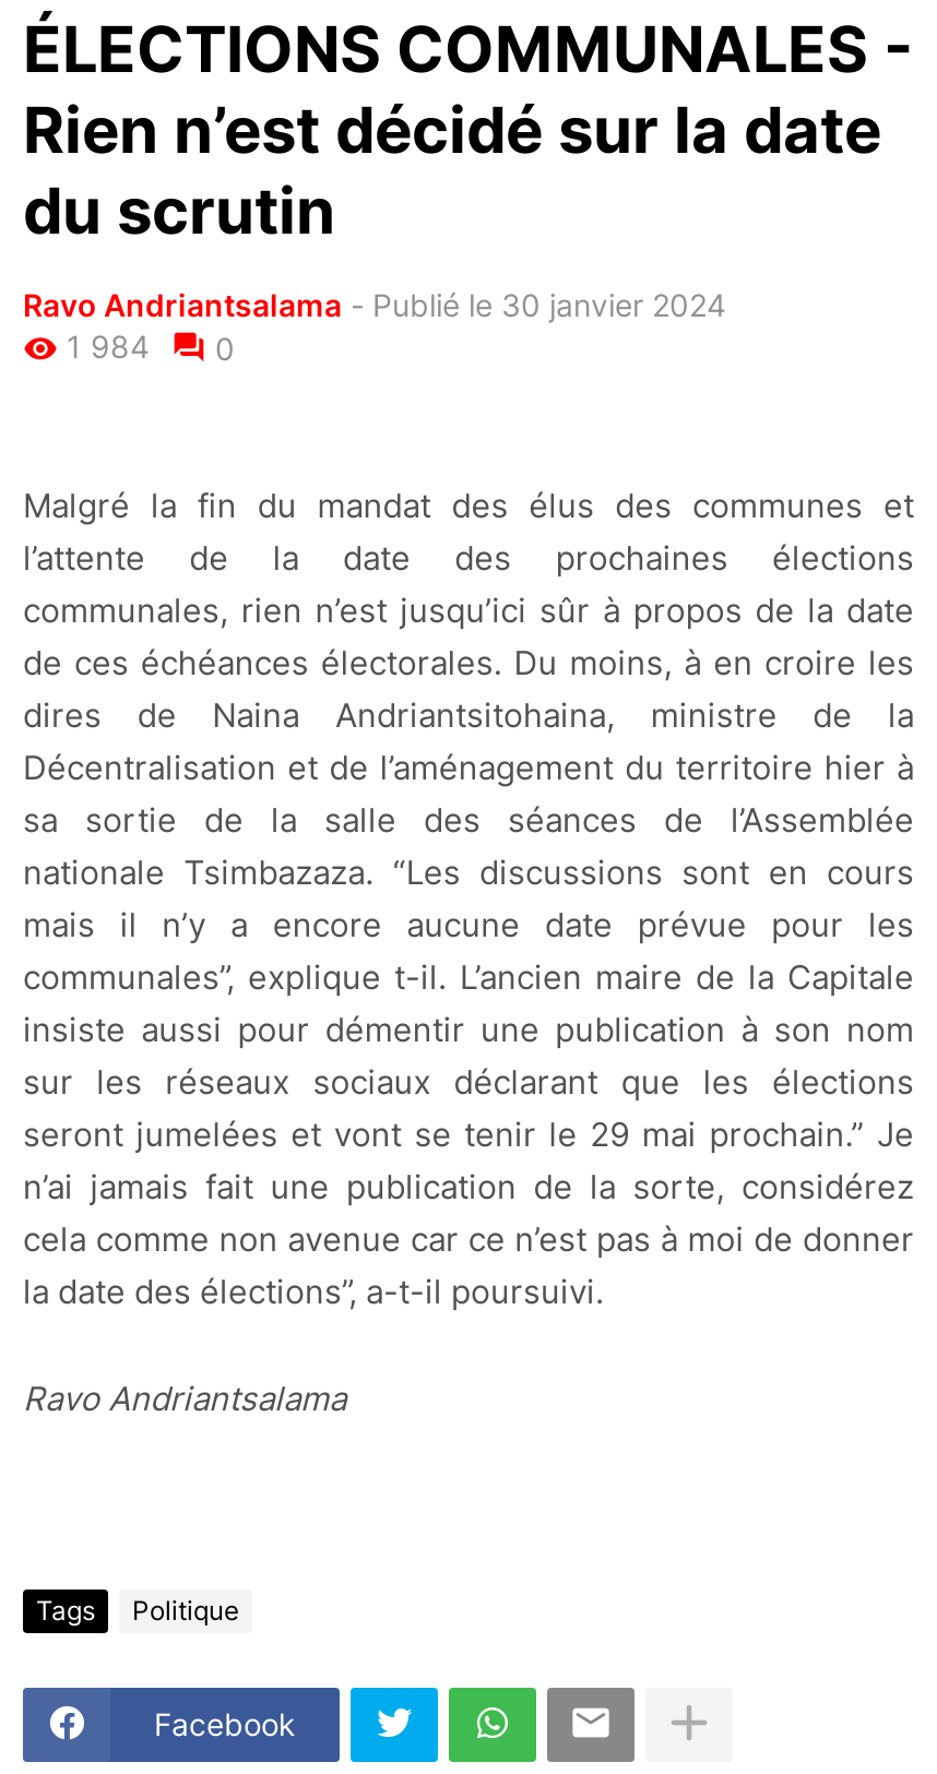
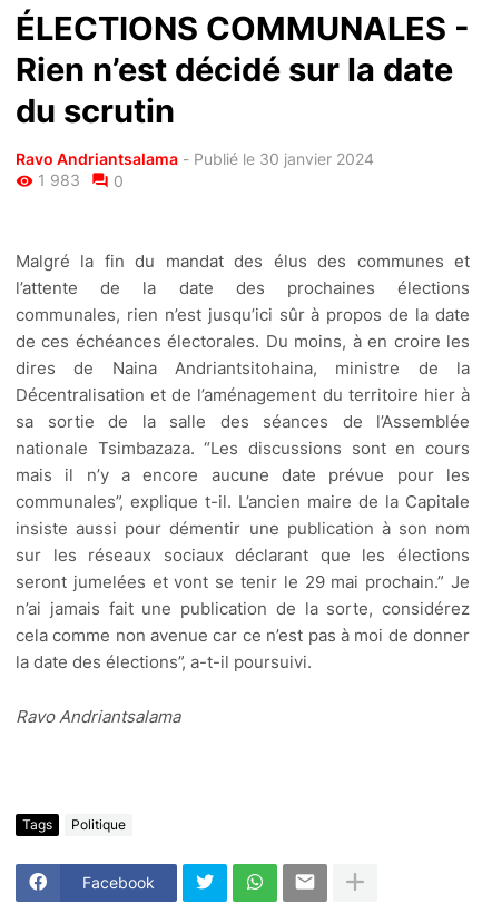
[67,328,235,367] 1 984 0 -> [38,171,124,190] 1 983 0

